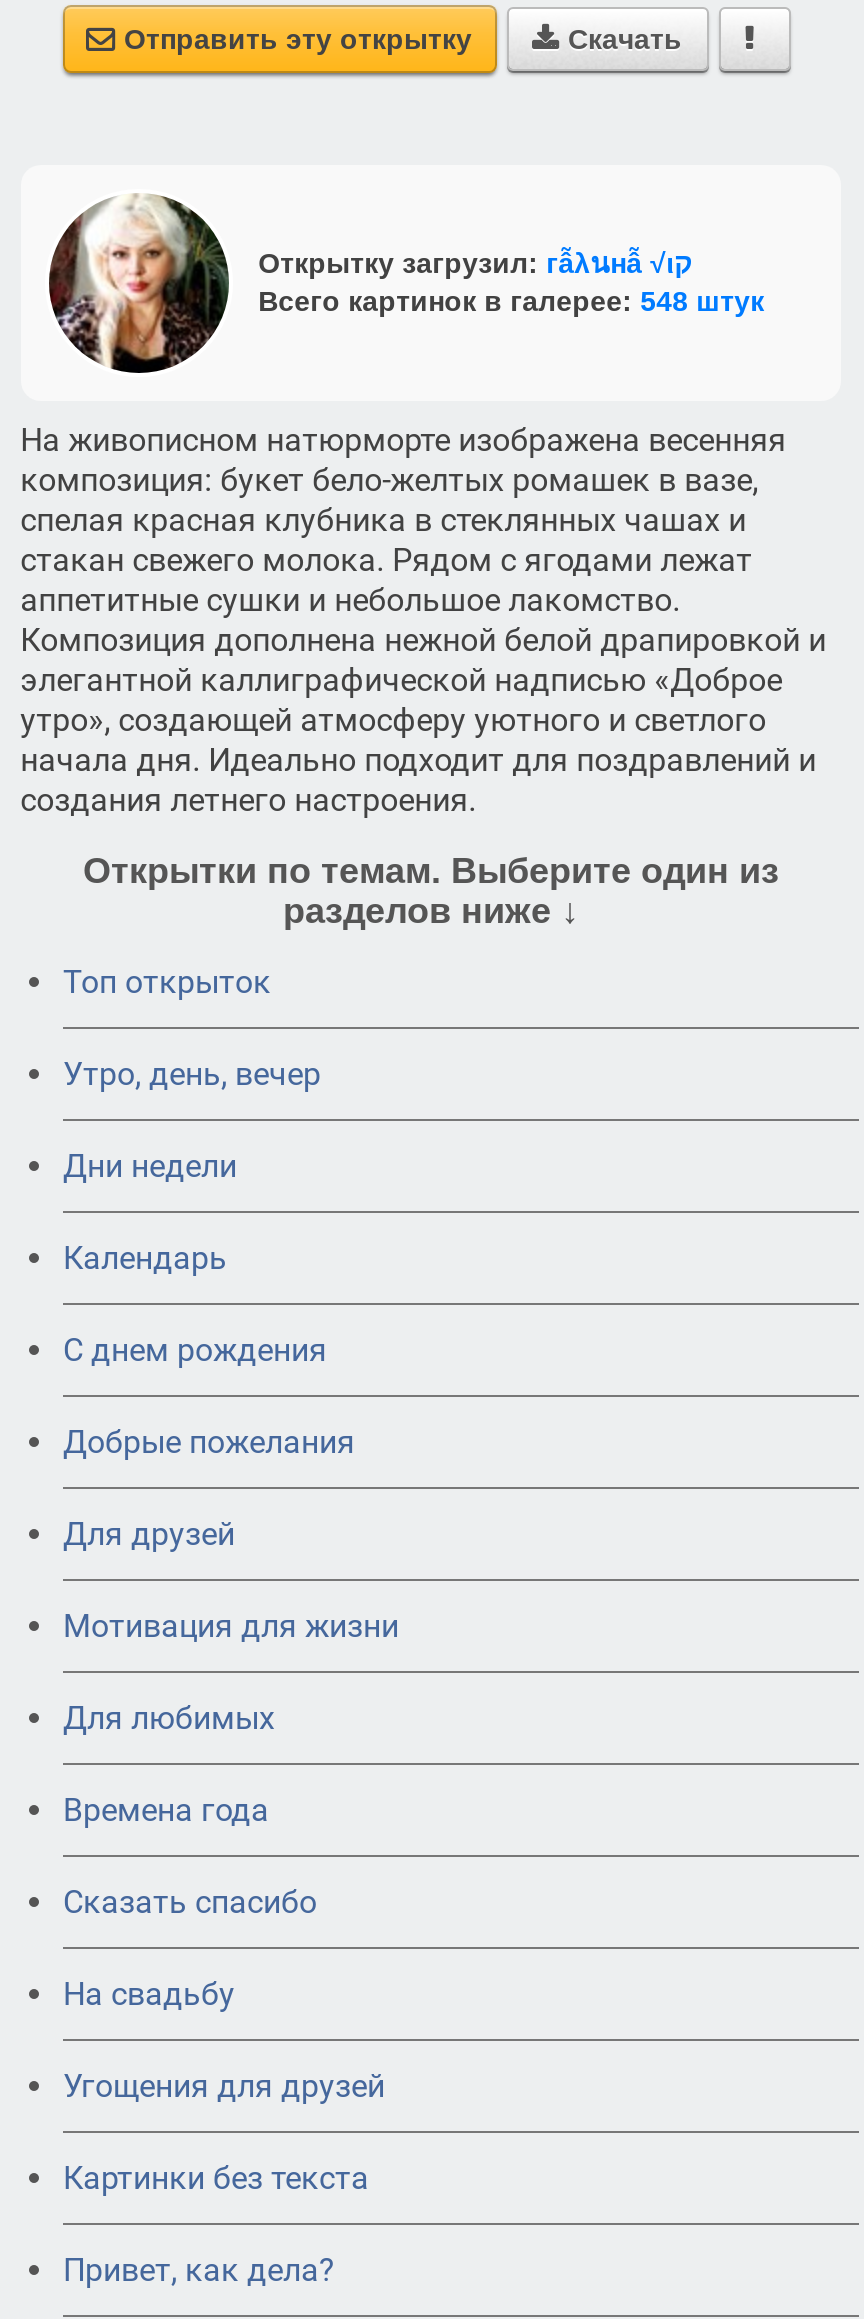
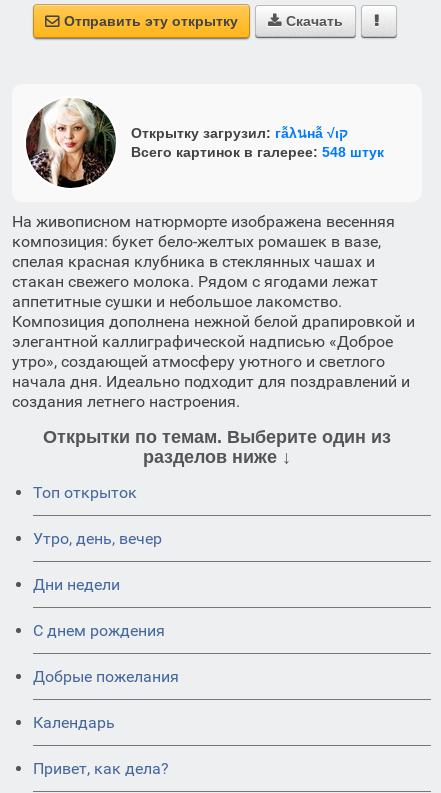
moved [63,1239,227,1277] -> [33,713,115,732]: Календарь
[63,1515,399,2197] Для друзей | Мотивация для жизни | Для любимых | Времена года | Сказать спасибо | На свадьбу | Угощения для друзей | Картинки без текста -> none

